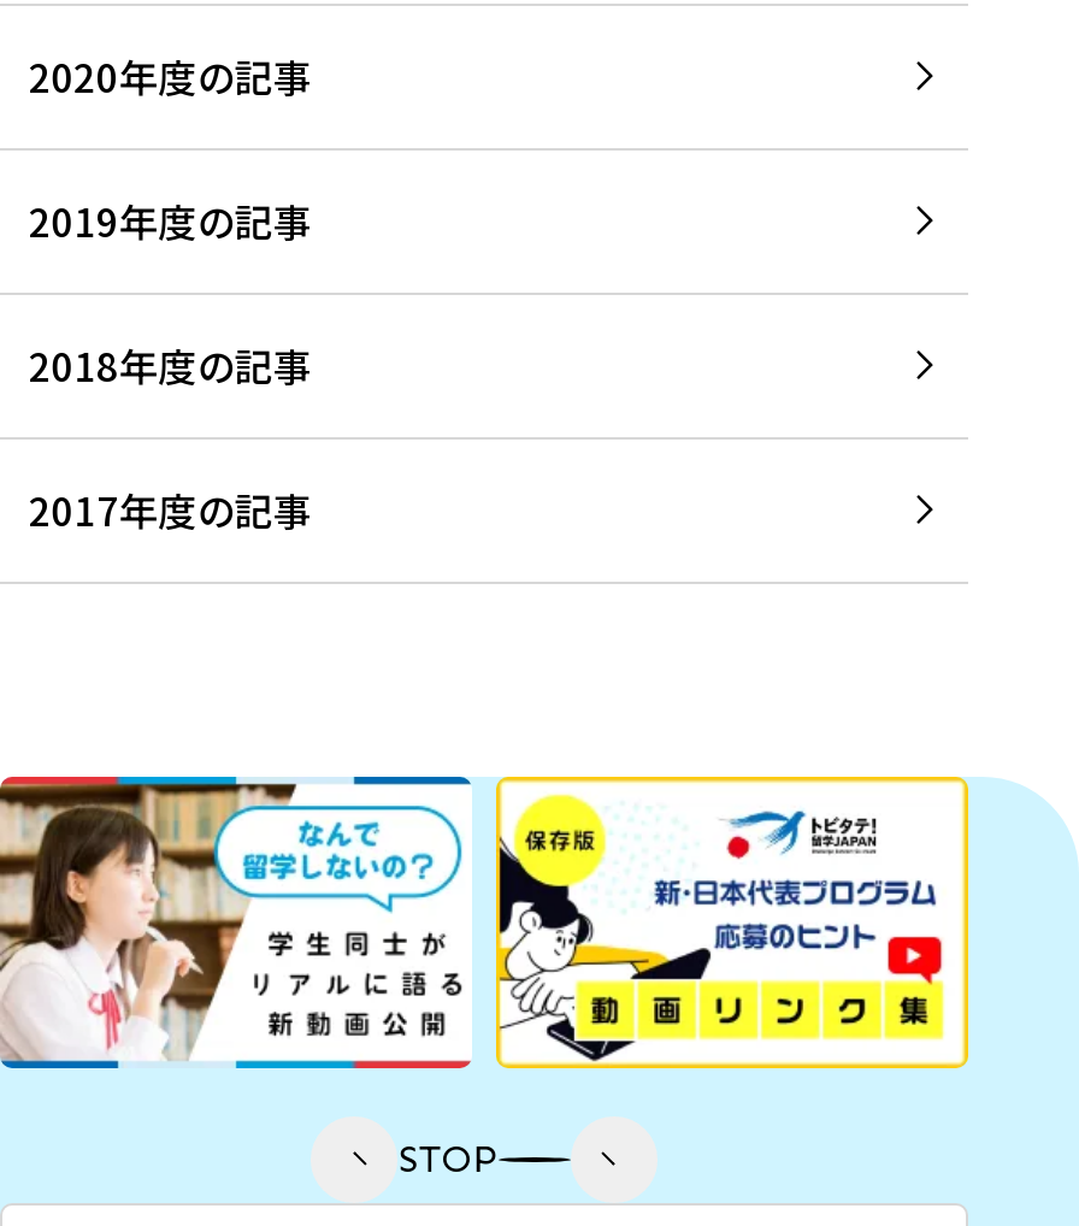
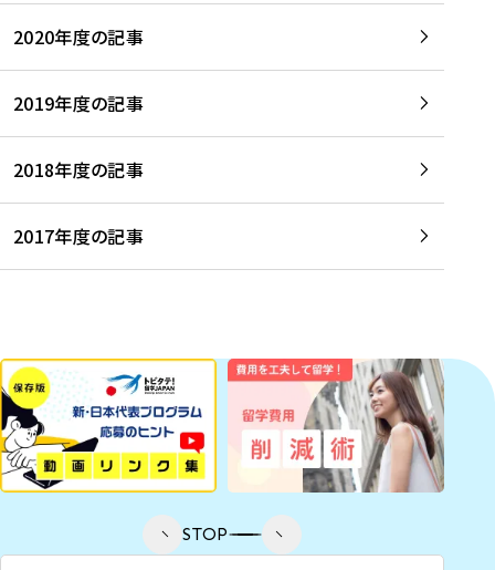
[7,774,472,1071] [image] -> [3,357,218,494] [image]
[494,774,971,1071] [image] -> [227,357,445,494] [image]

